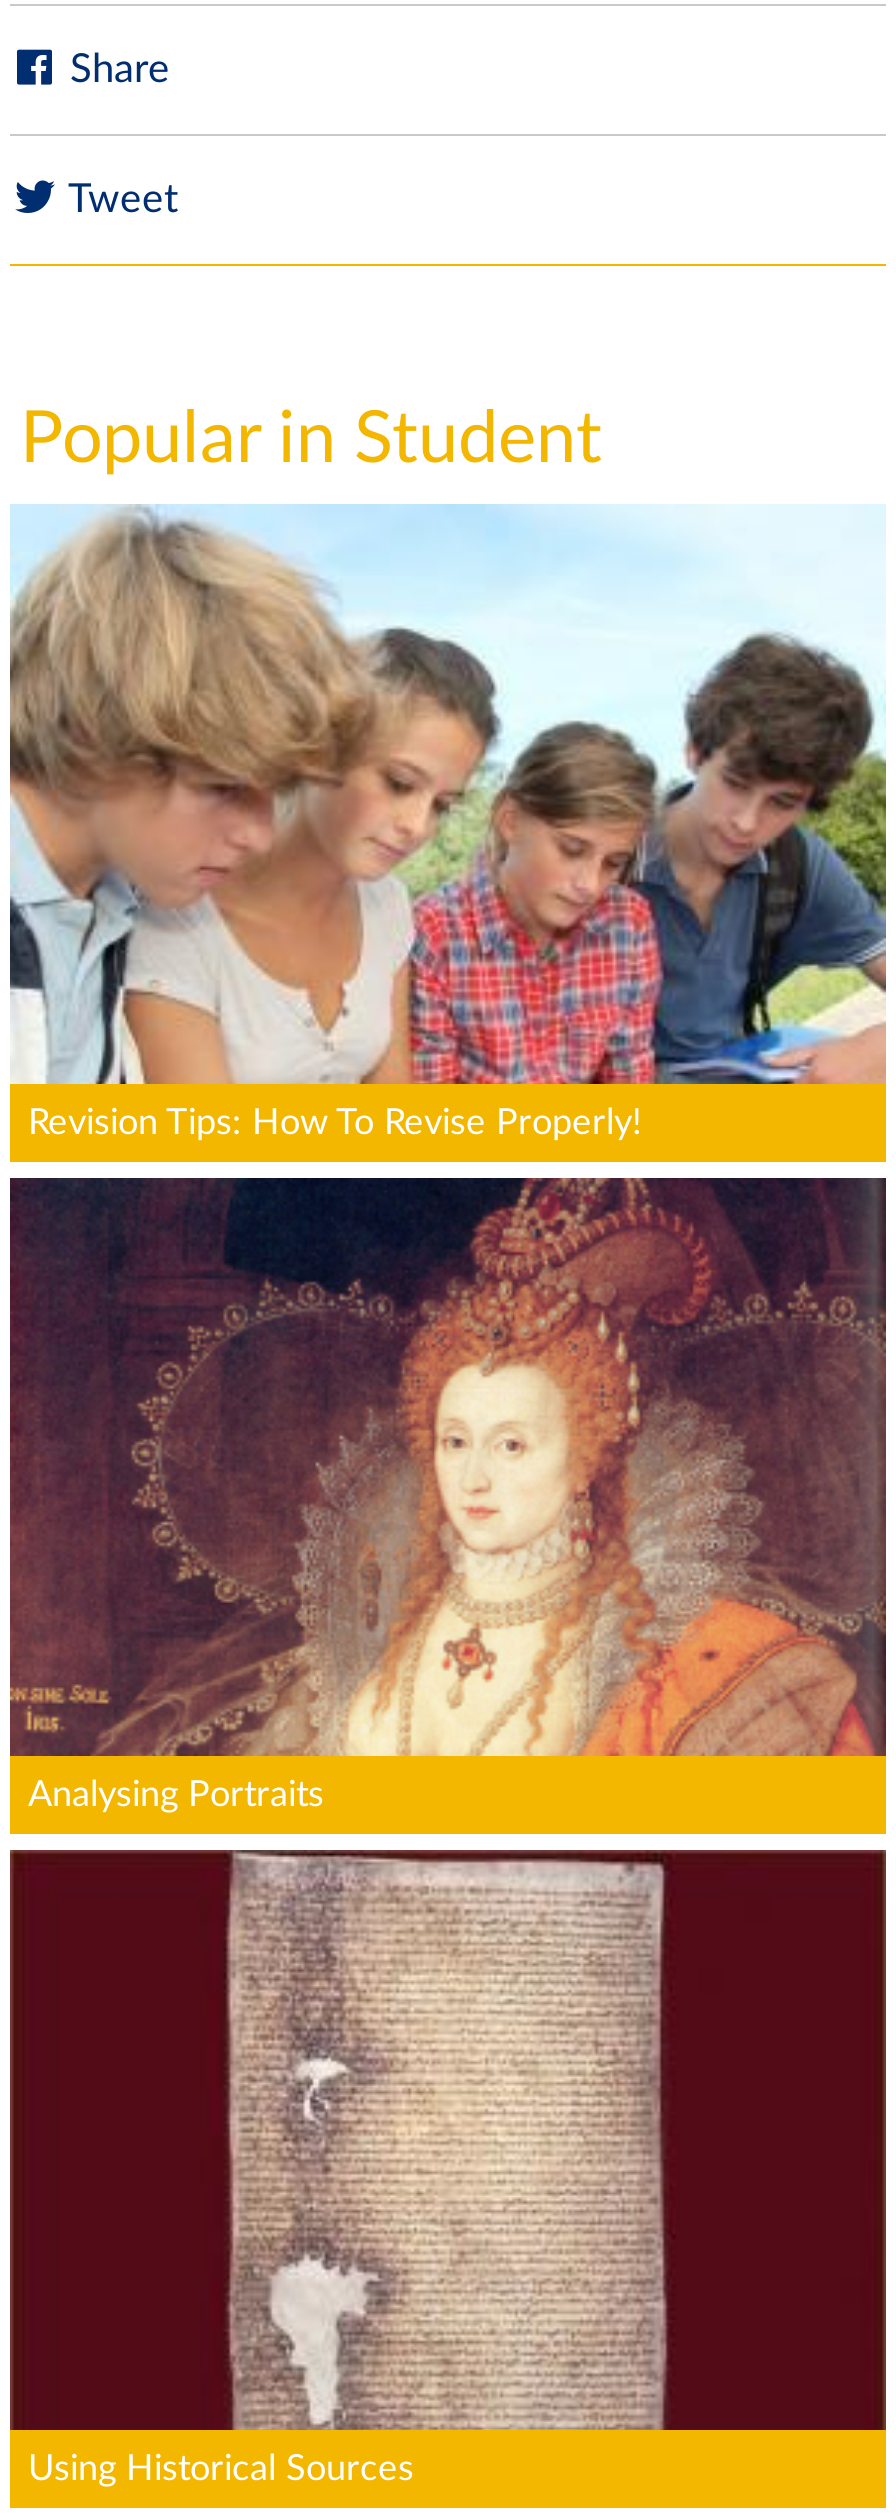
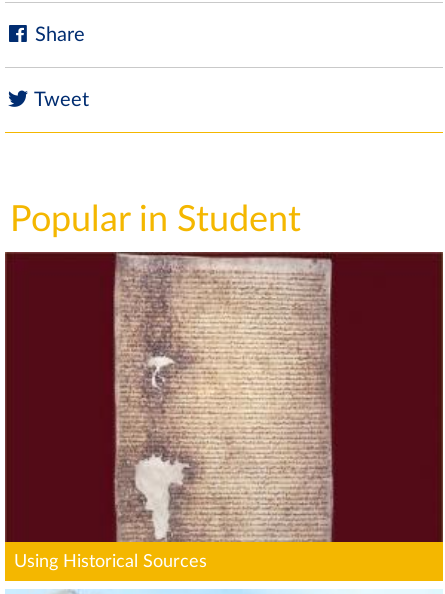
[8,504,888,1139] [image] | Revision Tips: How To Revise Properly! -> none
[8,1176,888,1836] [image] | Analysing Portraits -> none

